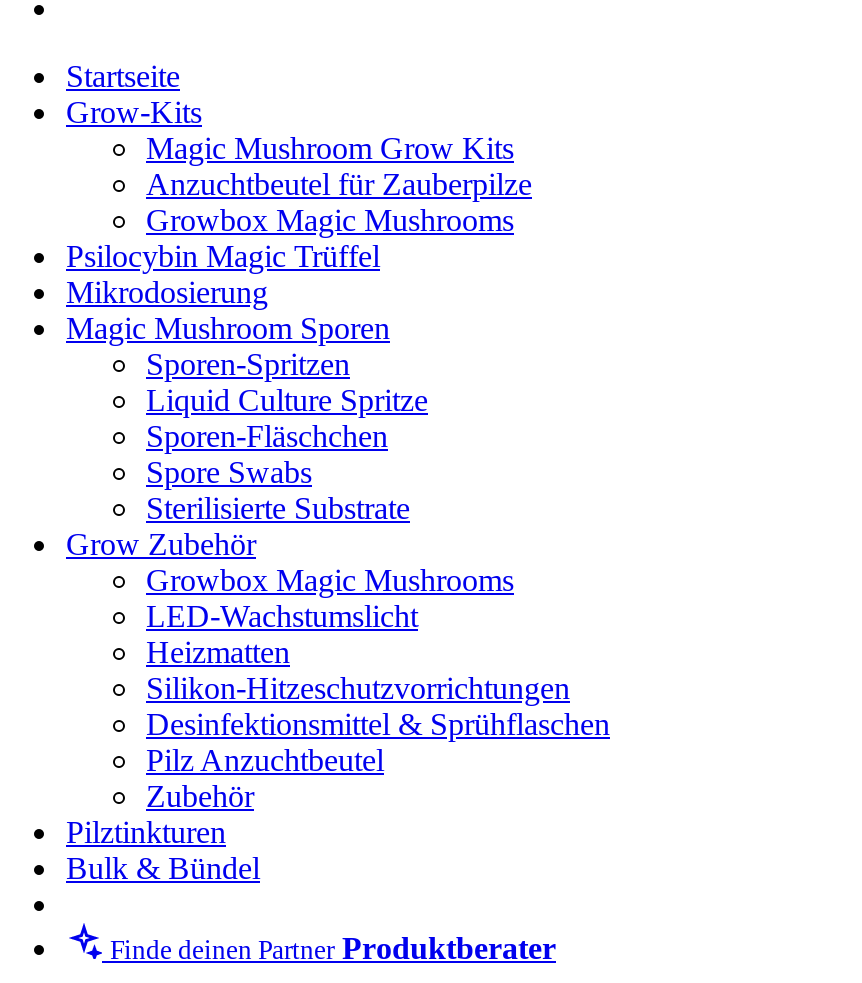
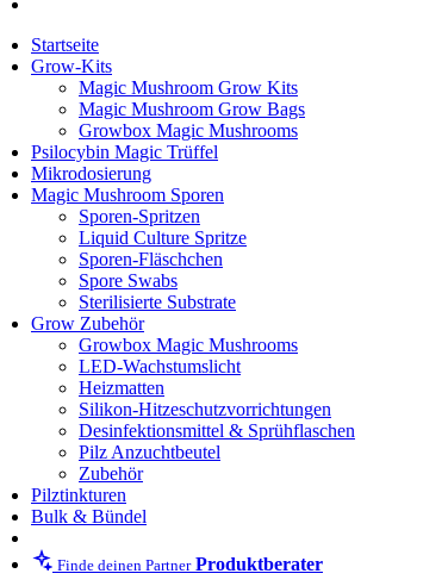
[146,167,532,201] Anzuchtbeutel für Zauberpilze -> [79,99,305,119] Magic Mushroom Grow Bags

